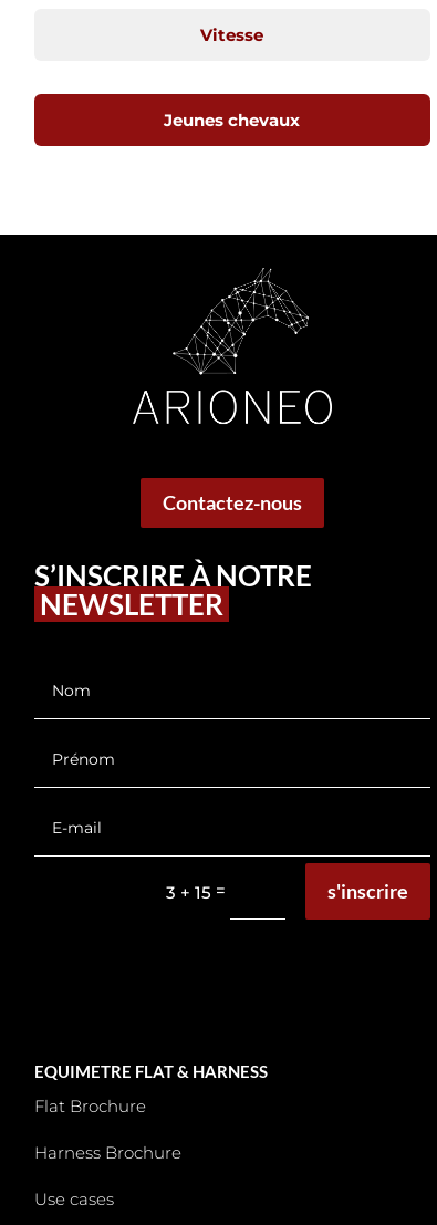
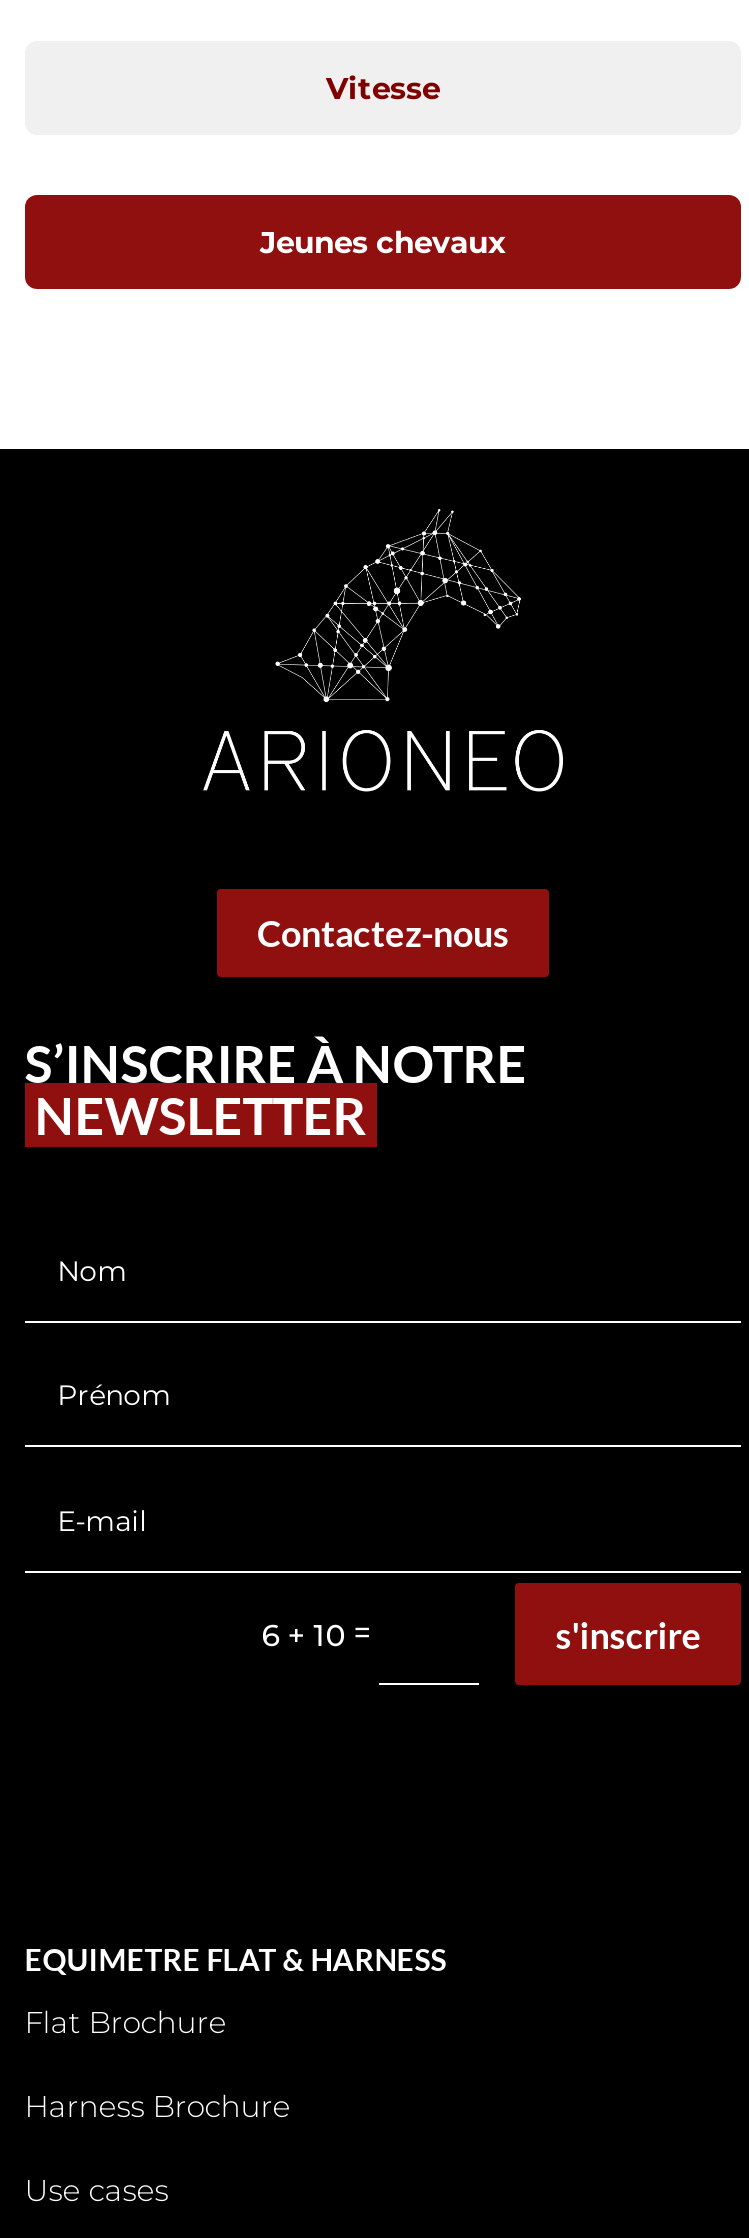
[166,879,230,902] 3 + 15 = -> [261,1613,379,1654] 6 + 10 =

